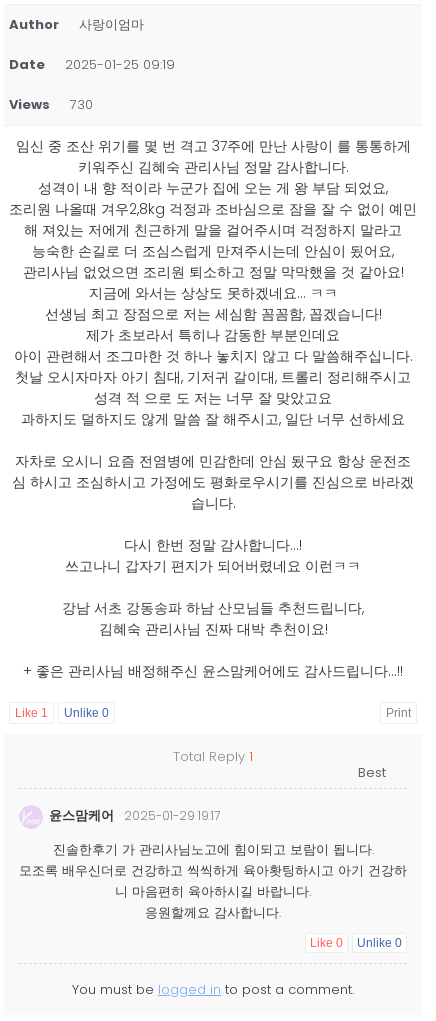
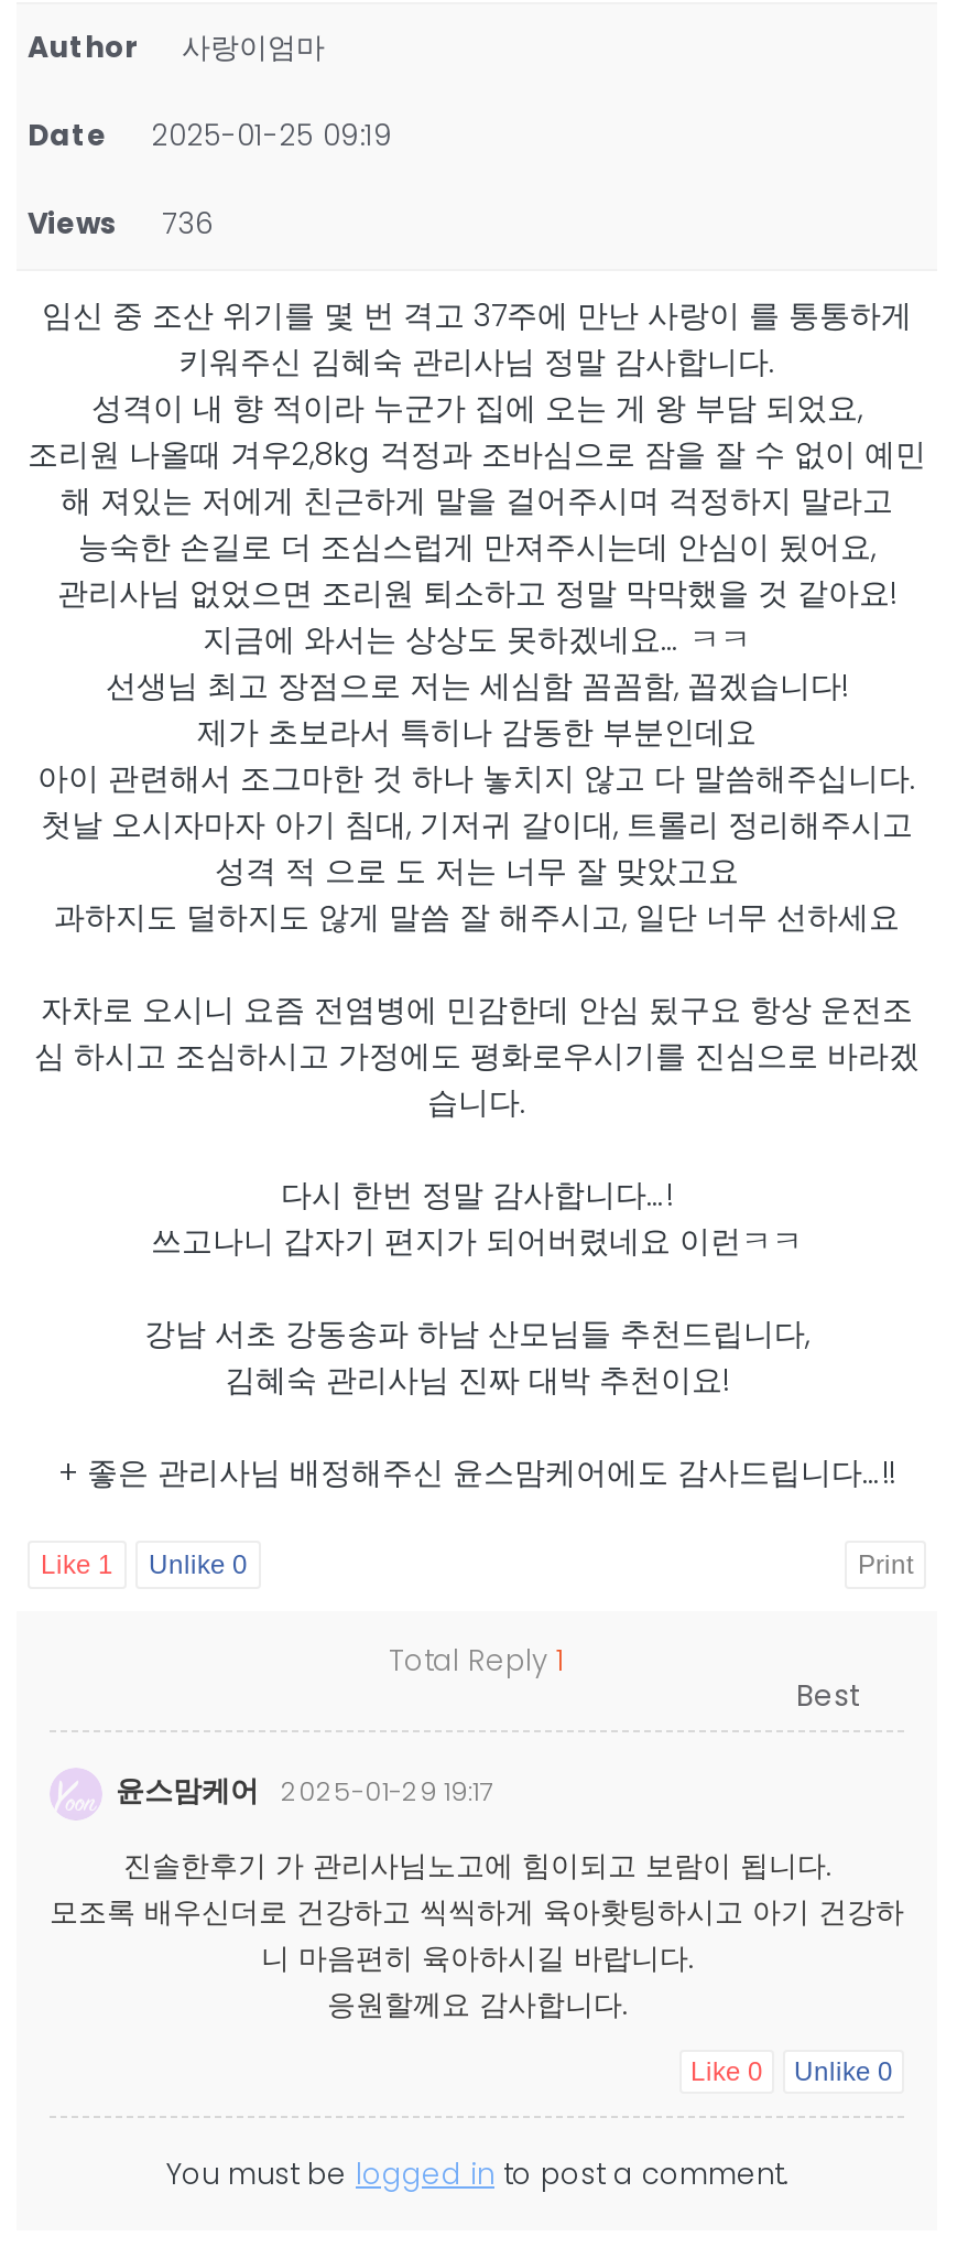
[9,95,93,114] Views 730 -> [28,203,215,245] Views 736

